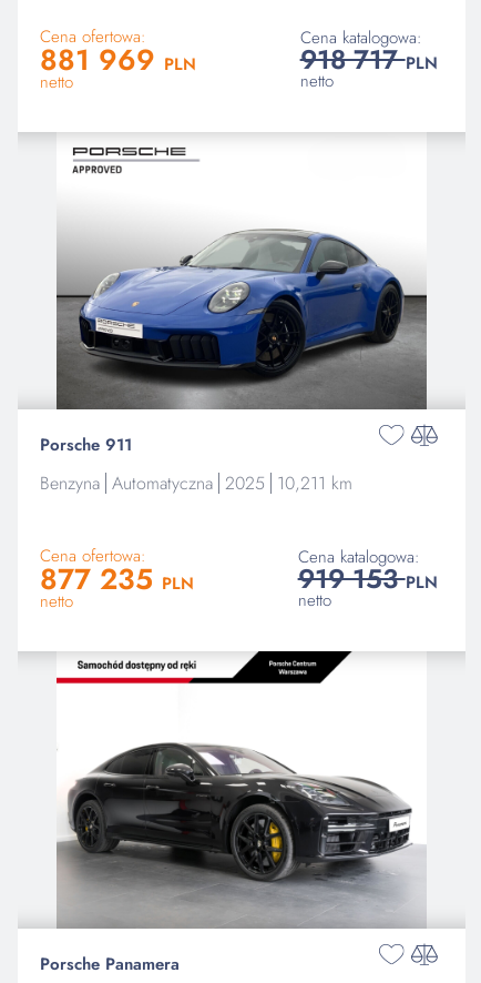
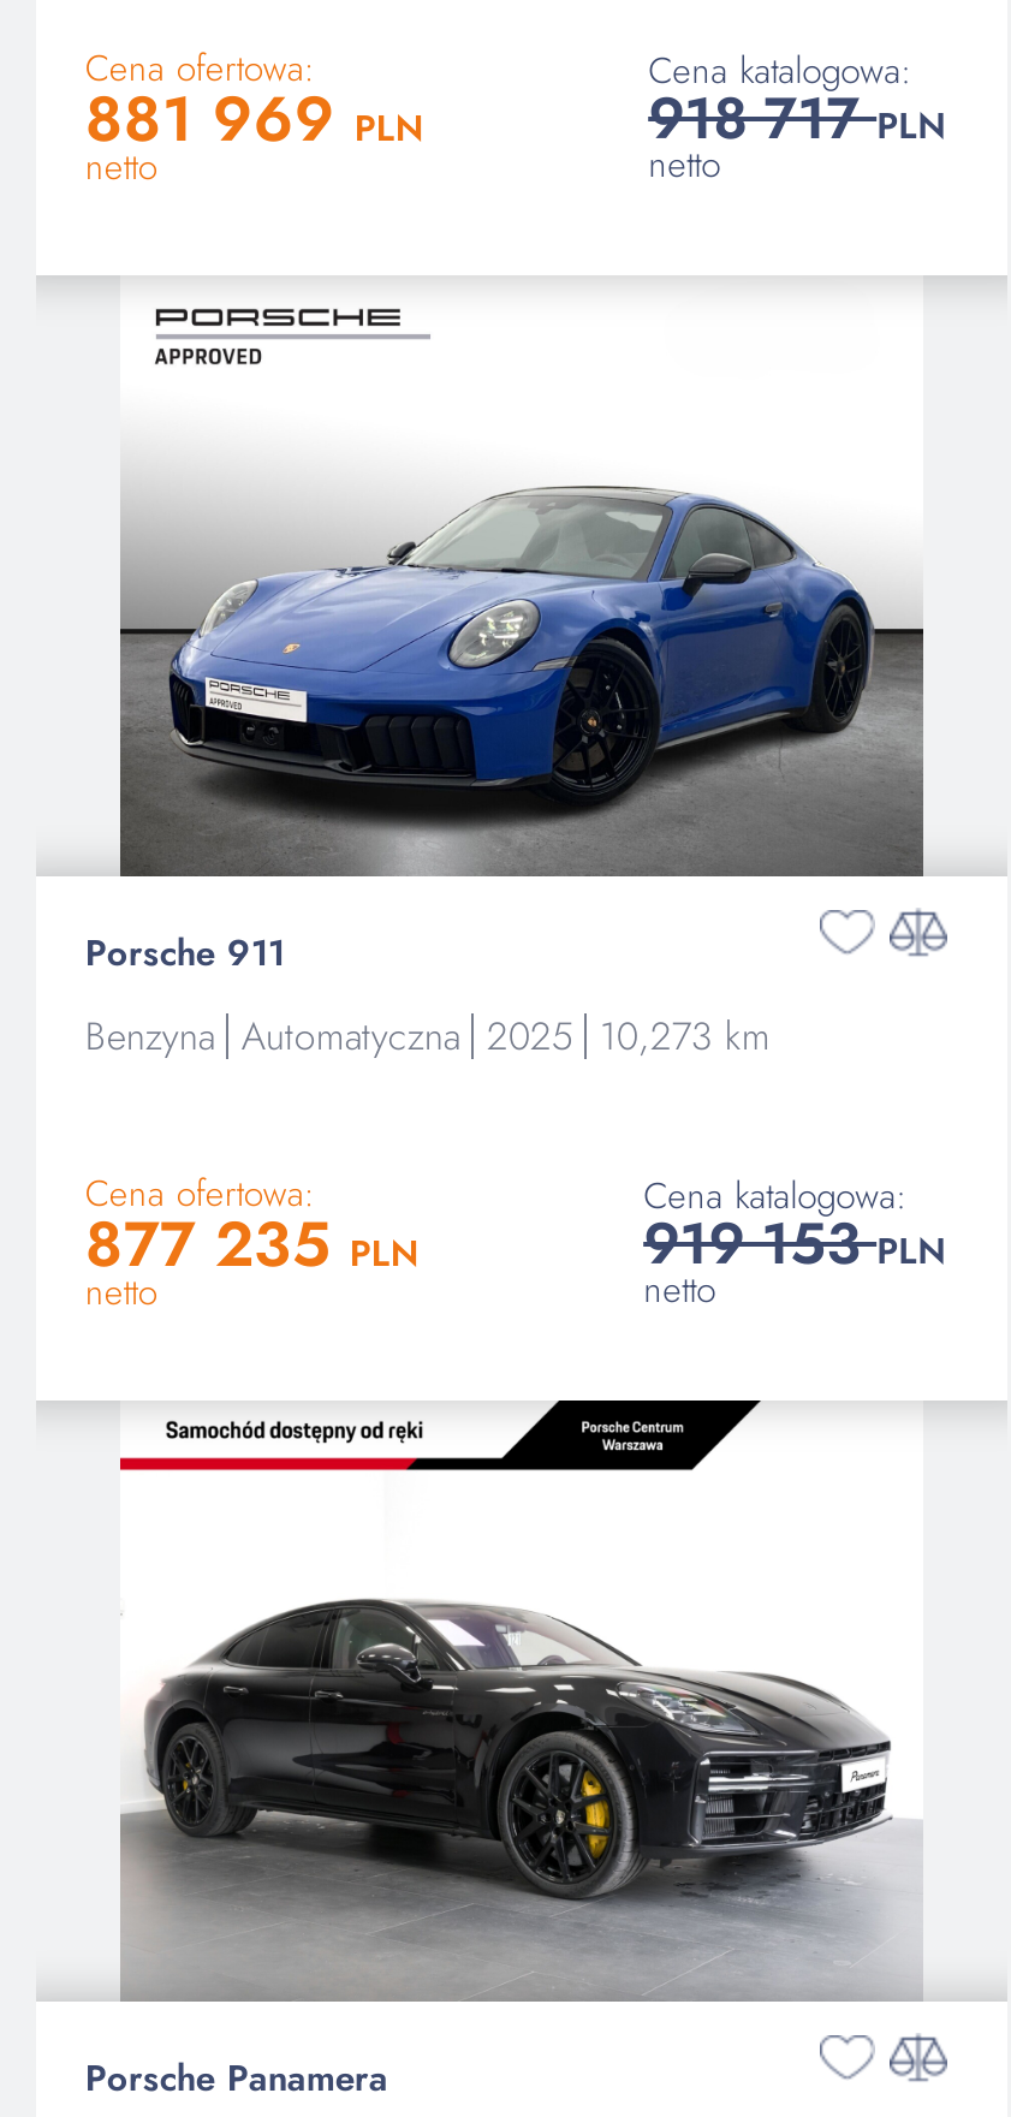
[40,470,353,496] Benzyna Automatyczna 2025 10,211 km -> [85,1009,770,1064] Benzyna Automatyczna 2025 10,273 km

